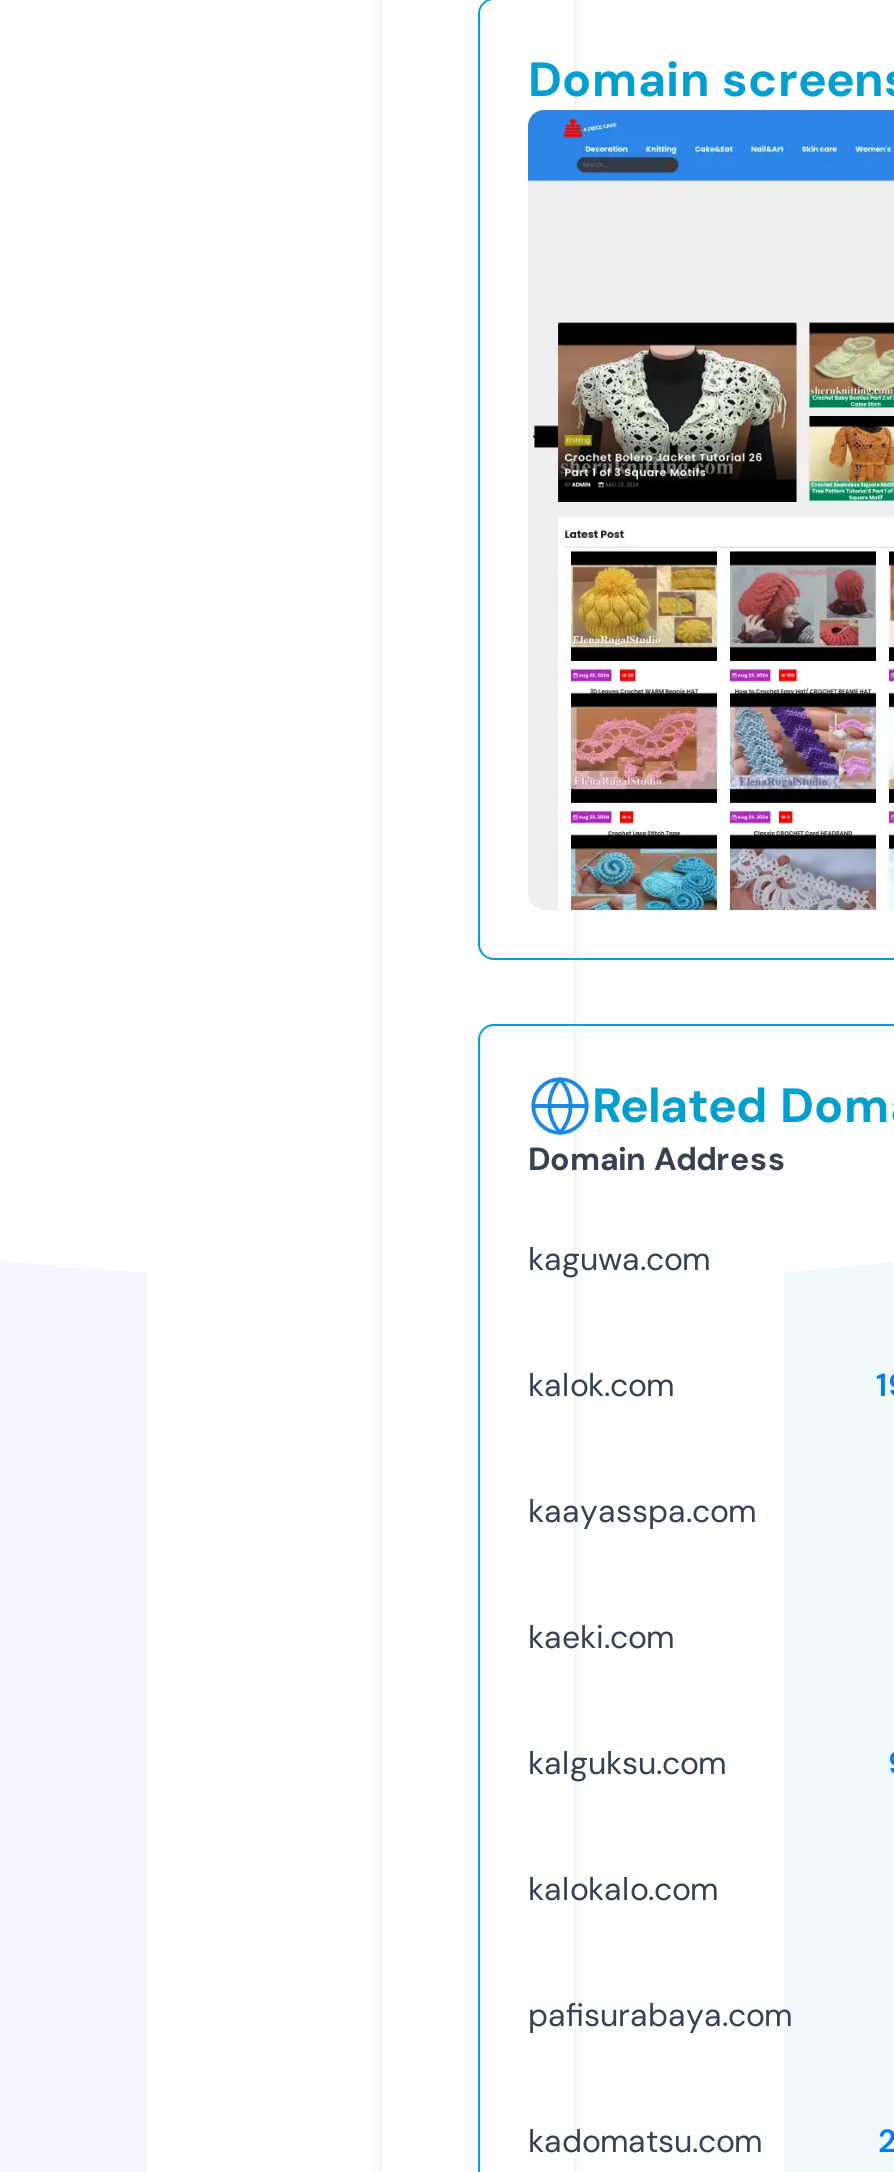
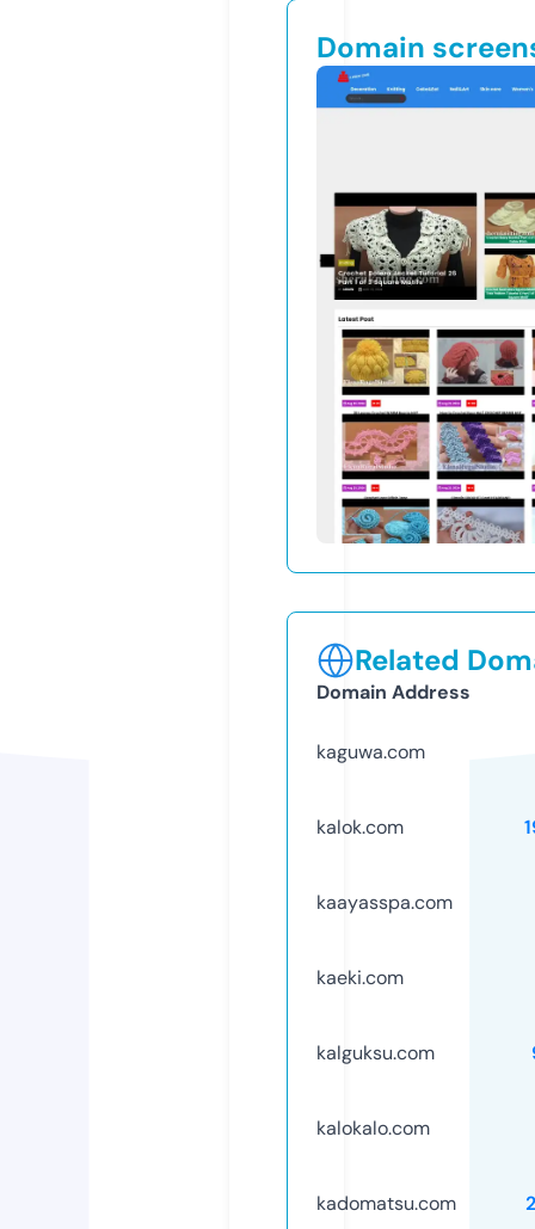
[528,1994,792,2036] pafisurabaya.com -> none

